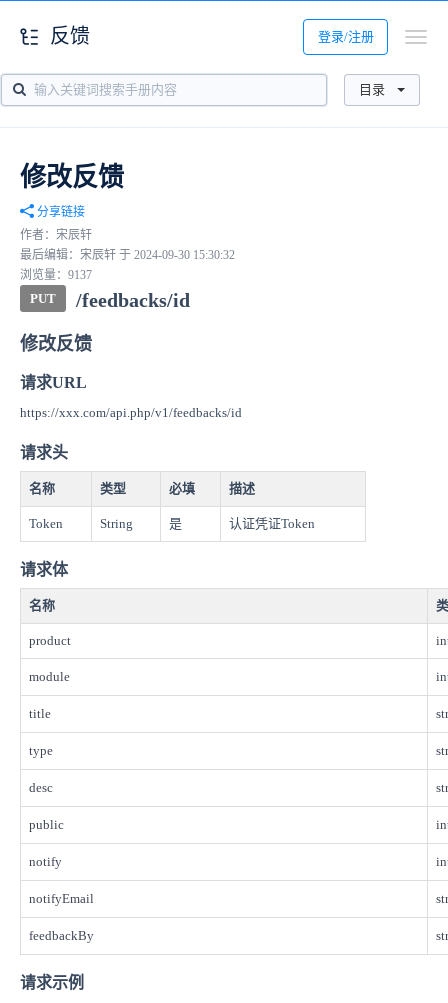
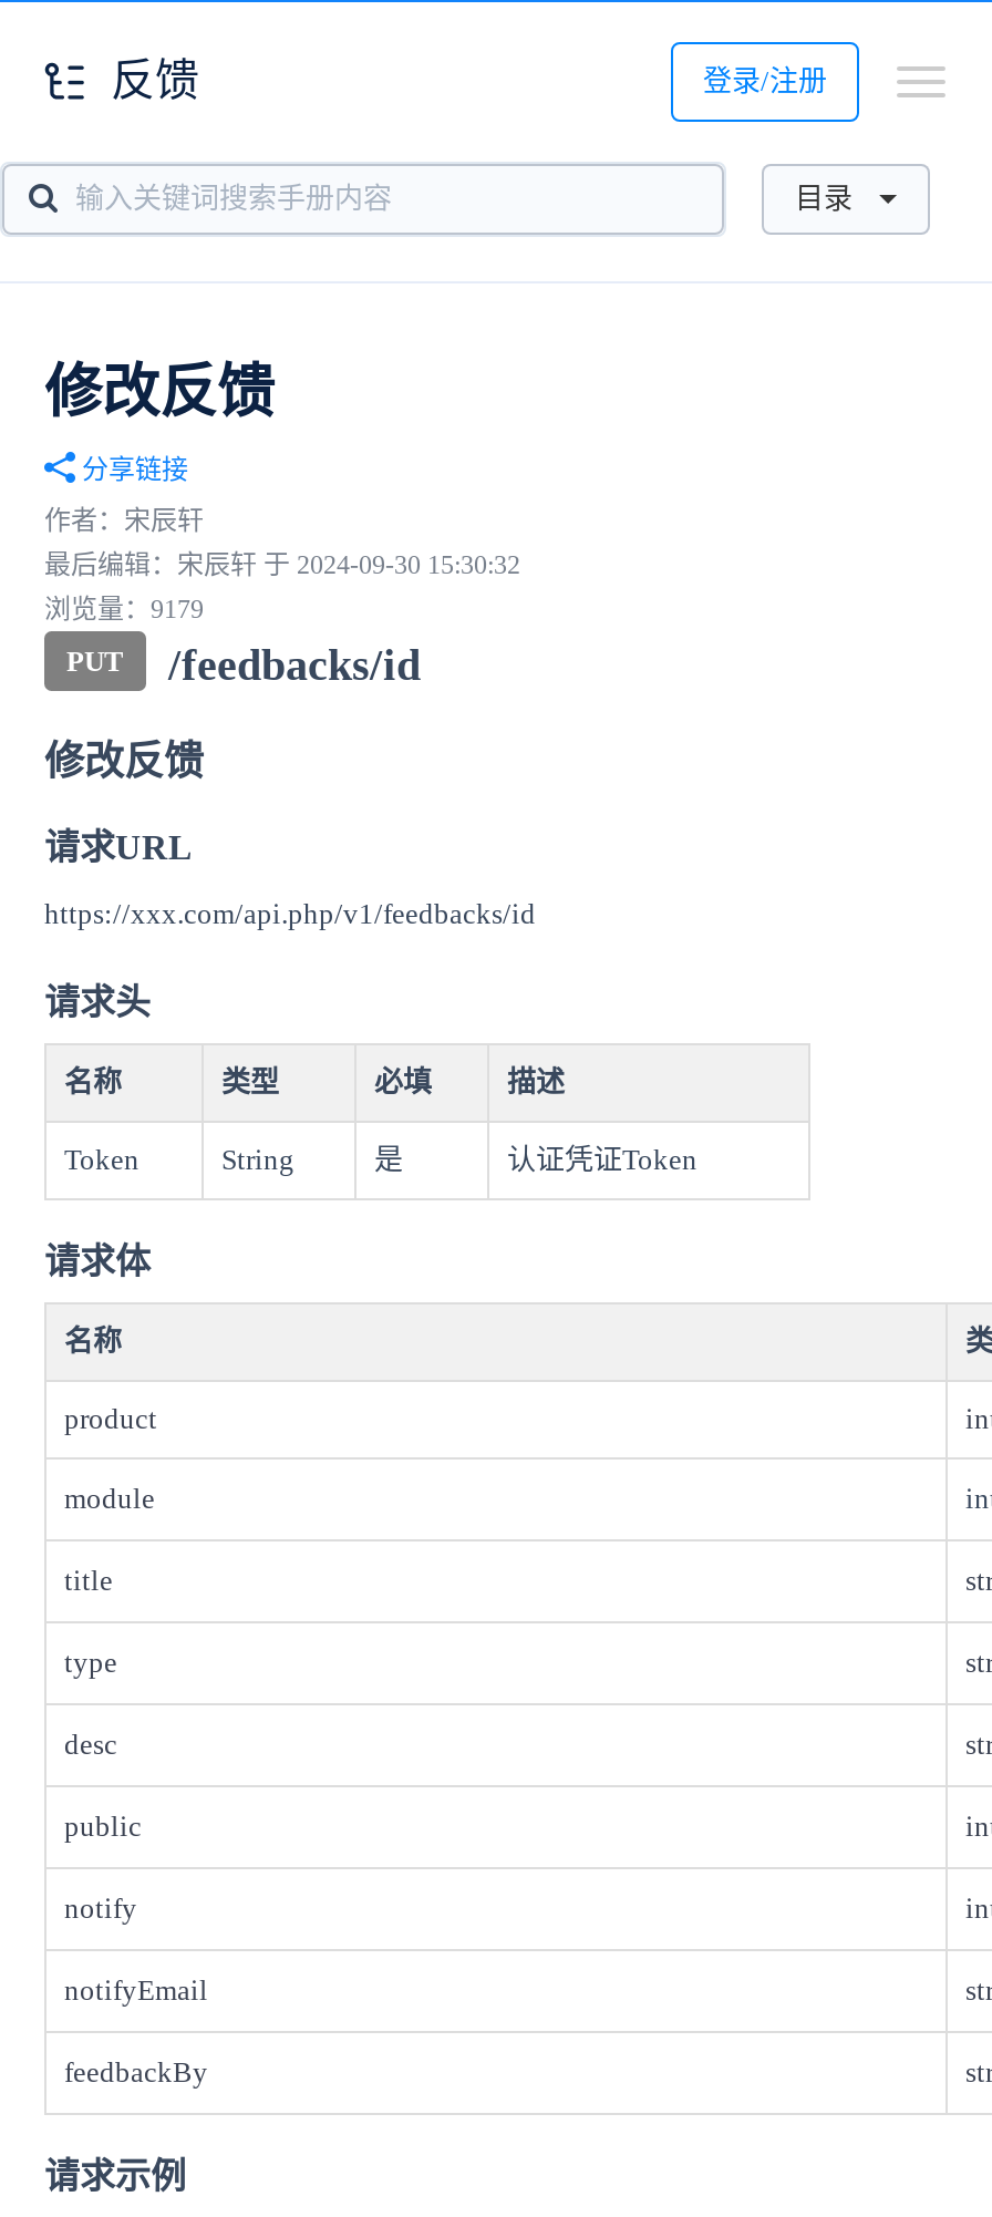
[20,268,92,282] 浏览量：9137 -> [44,594,204,625] 浏览量：9179

